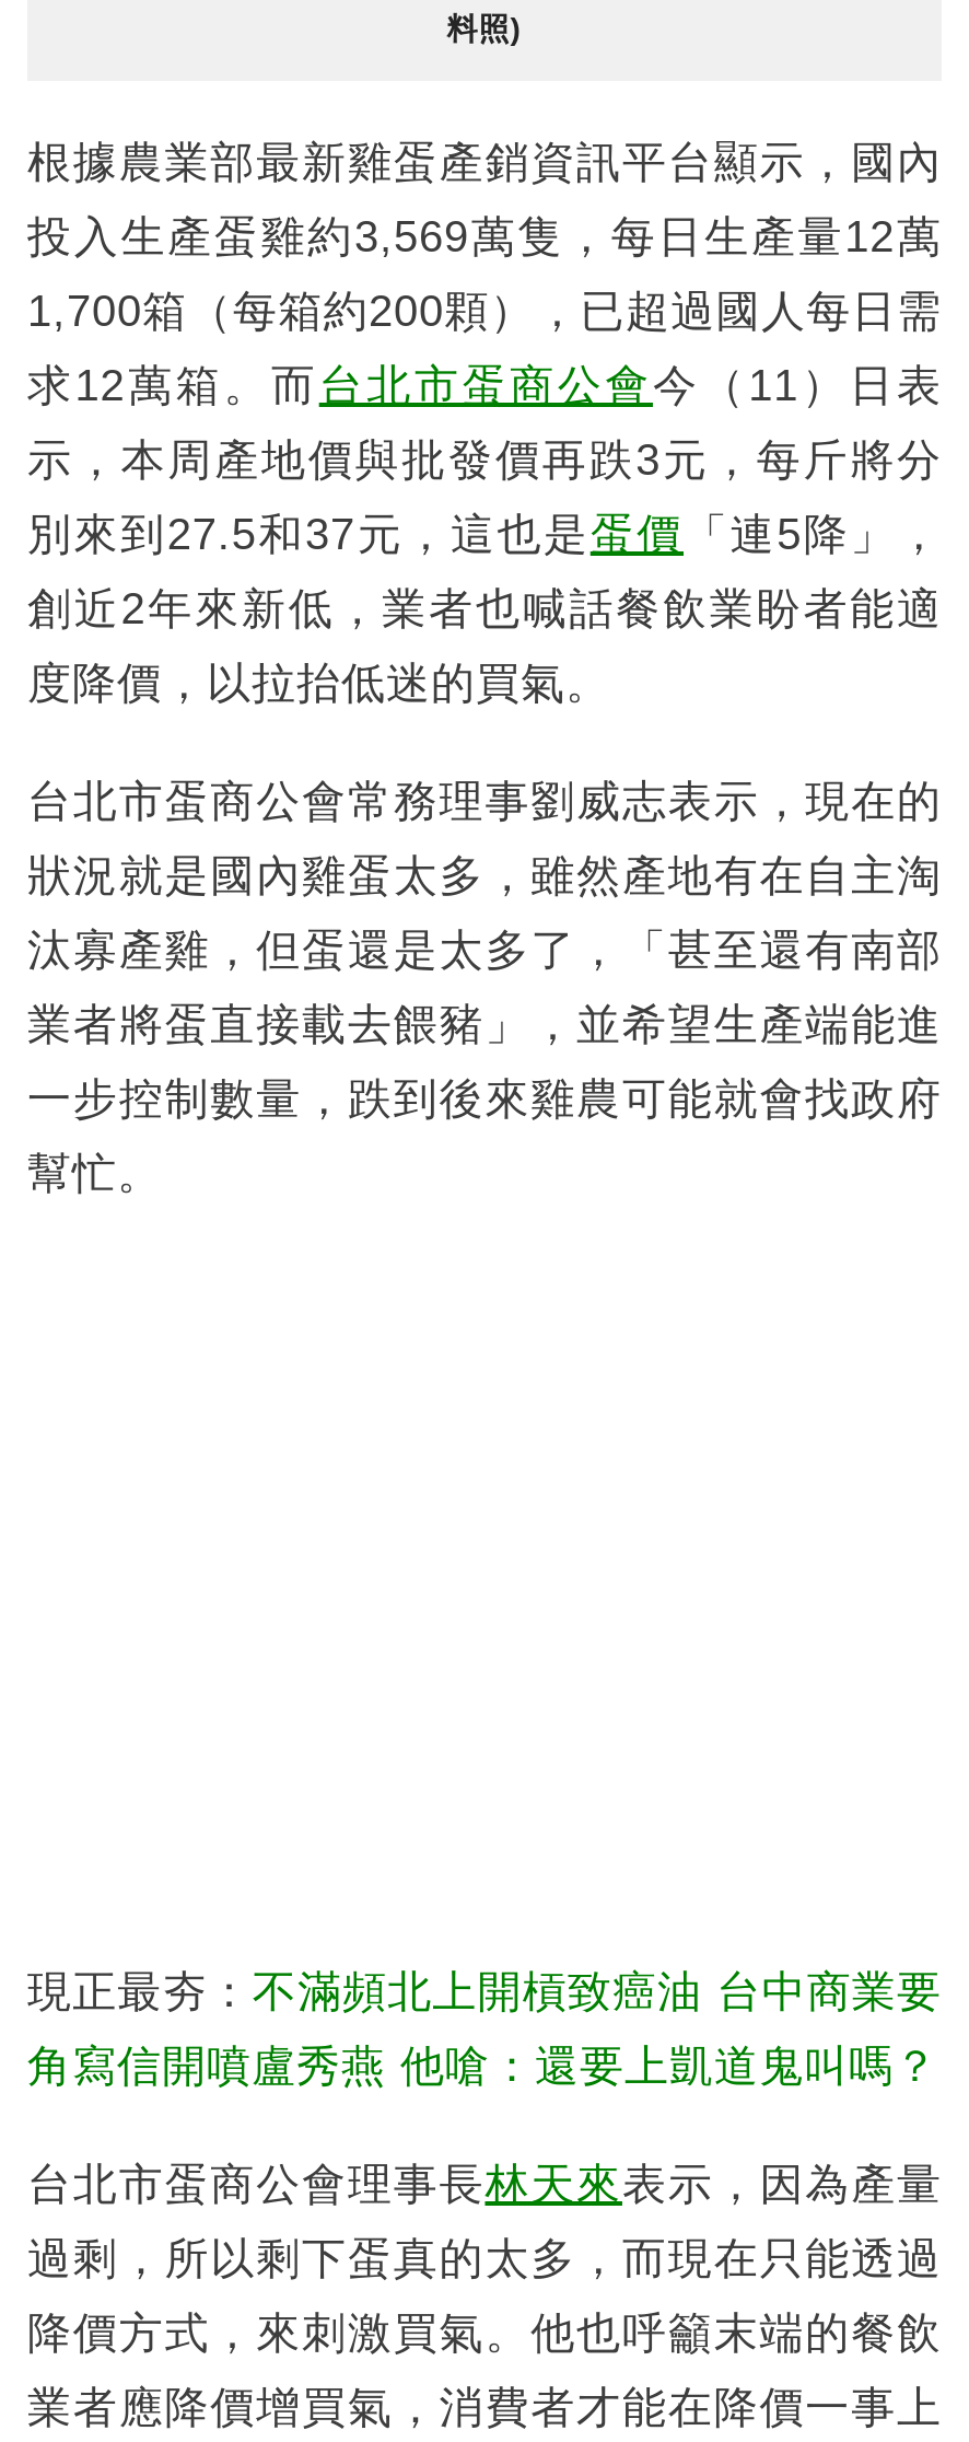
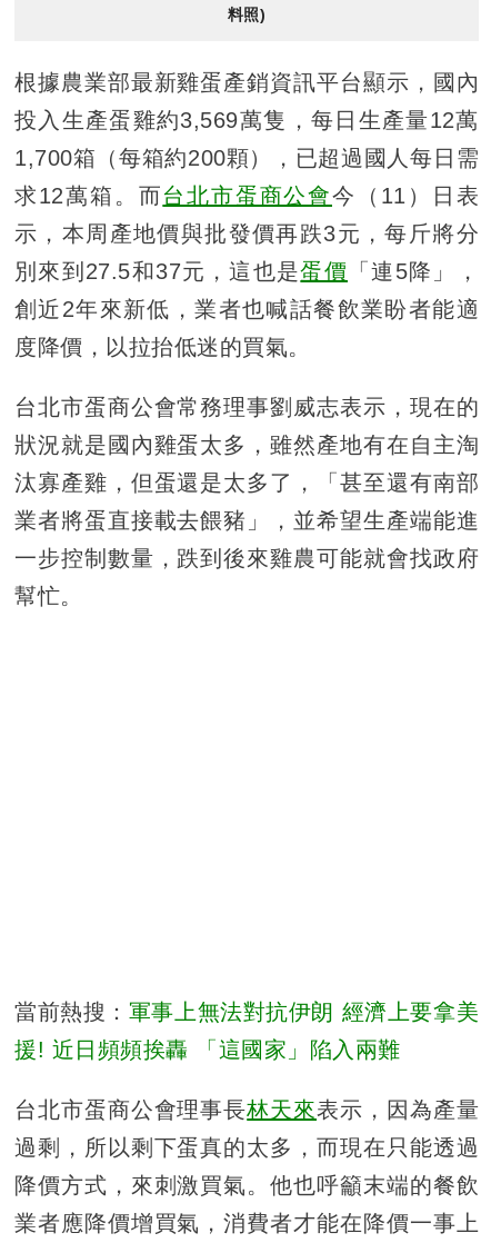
[27,1967,942,2015] 現正最夯：不滿頻北上開槓致癌油 台中商業要 -> [14,999,479,1024] 當前熱搜：軍事上無法對抗伊朗 經濟上要拿美
[27,2041,938,2089] 角寫信開噴盧秀燕 他嗆：還要上凱道鬼叫嗎？ -> [14,1037,400,1061] 援! 近日頻頻挨轟 「這國家」陷入兩難

